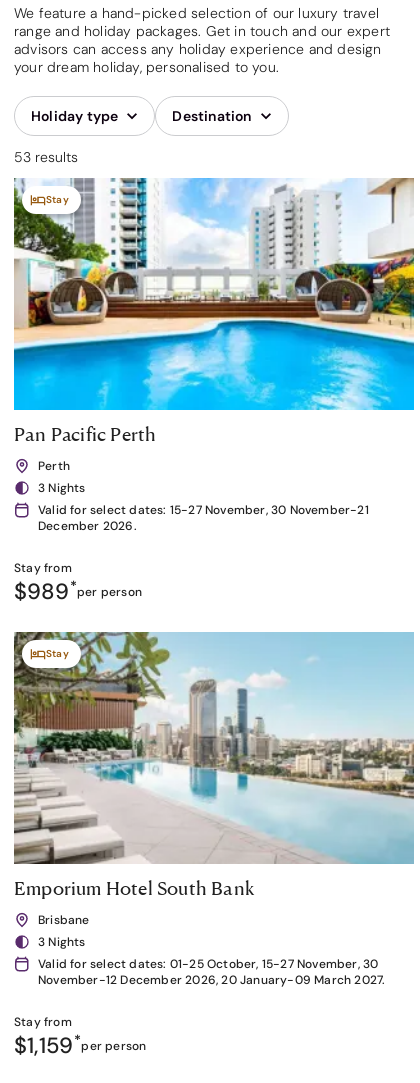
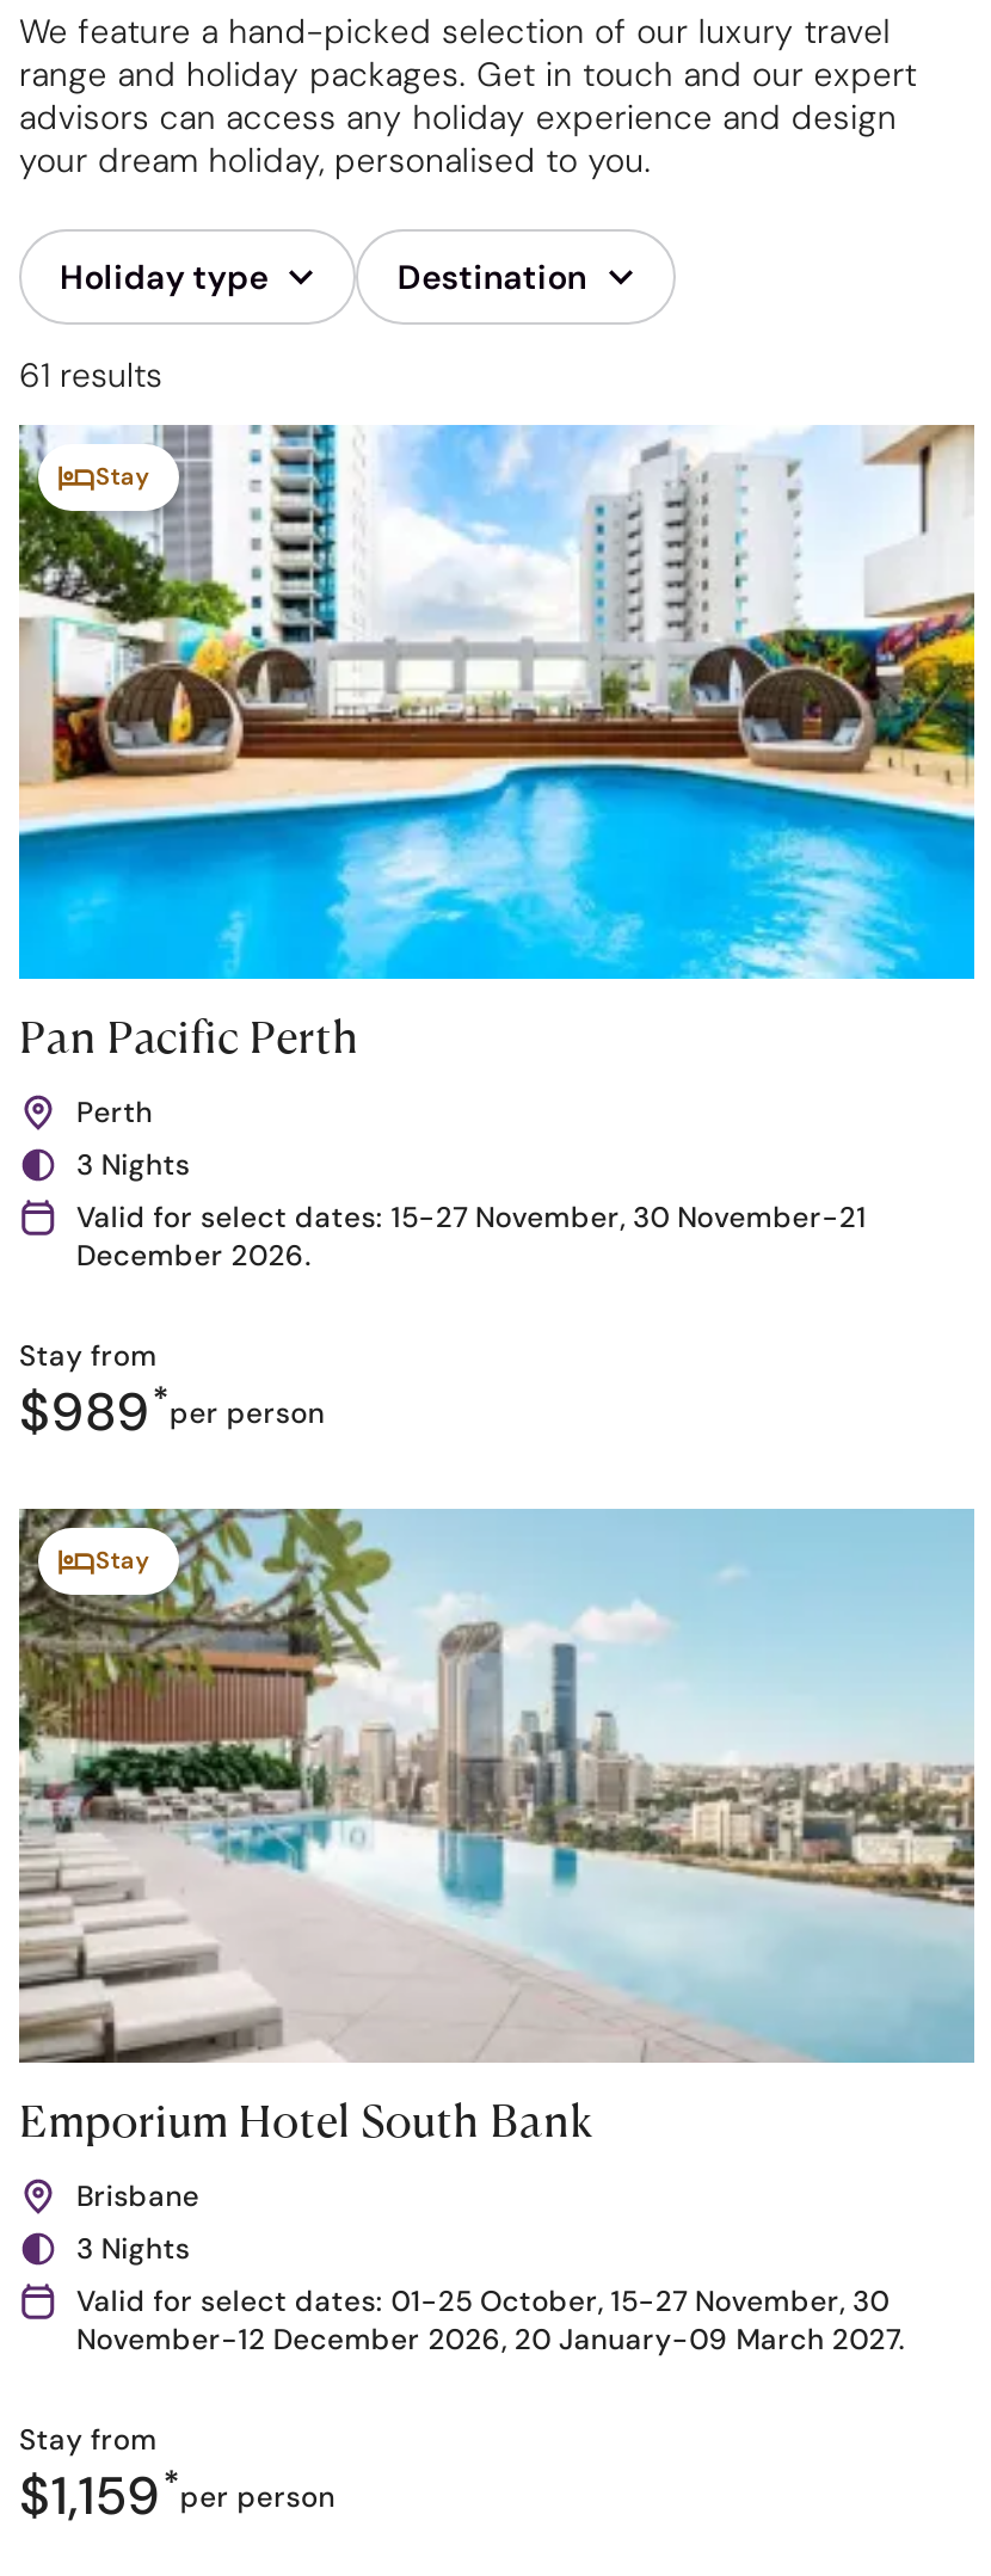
[14,148,78,166] 53 results -> [19,355,162,398] 61 results

